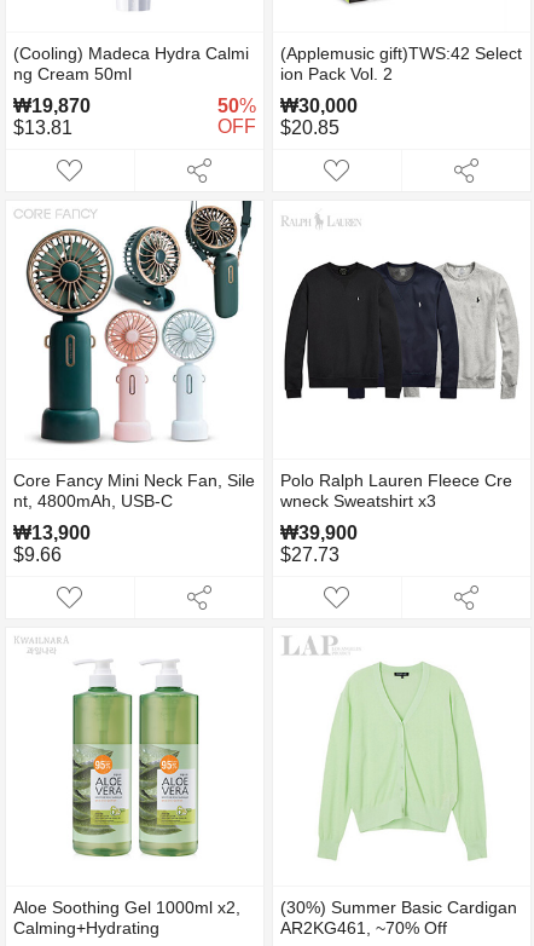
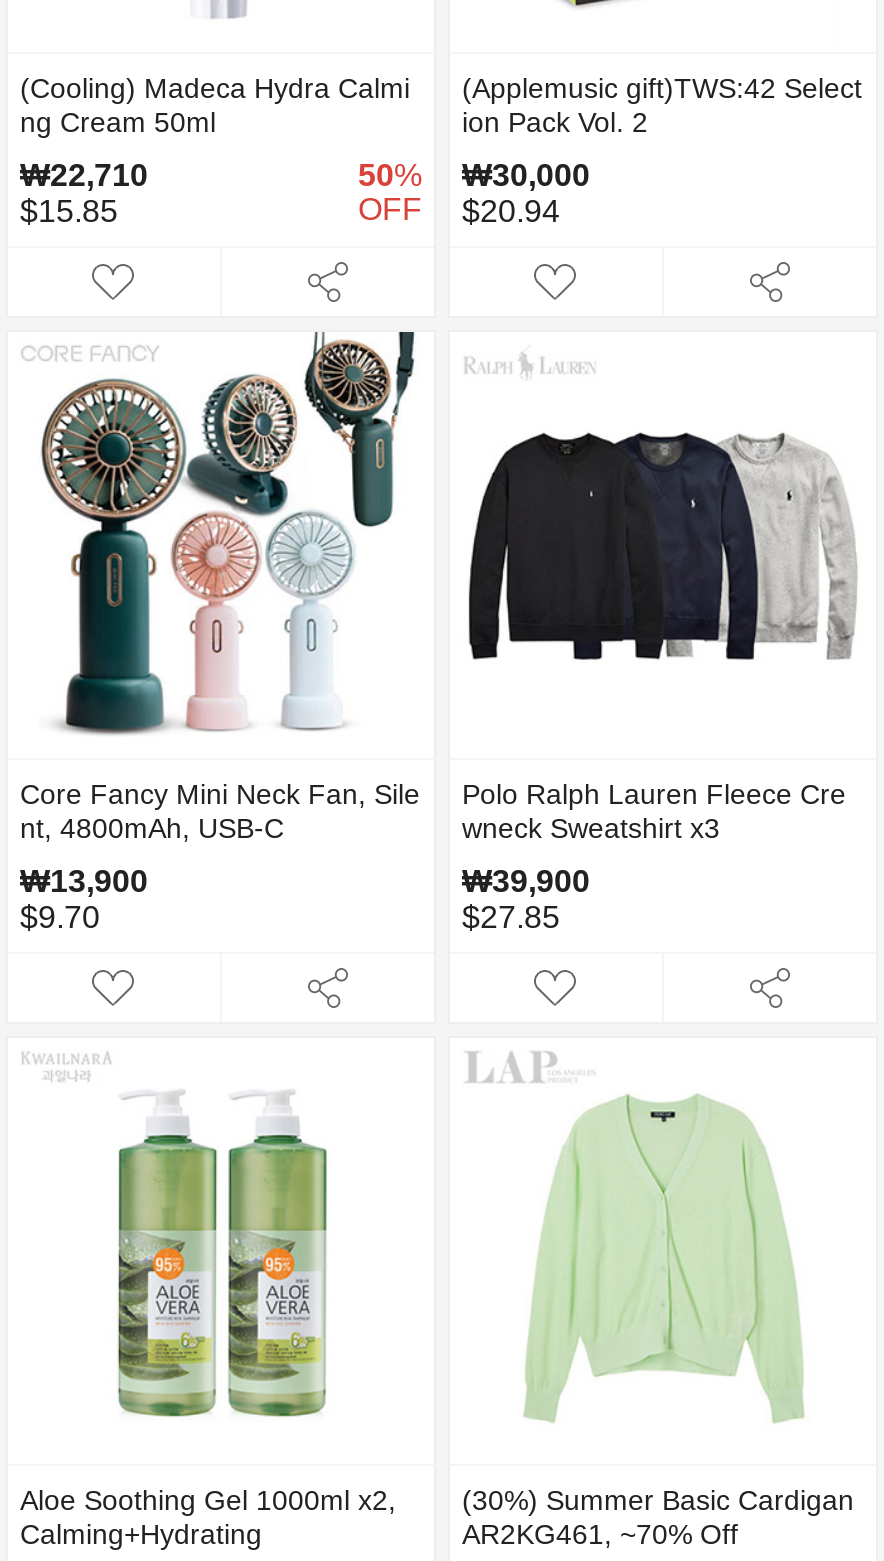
[13,95,91,116] ₩19,870 -> [20,157,148,191] ₩22,710
[13,117,72,137] $13.81 -> [20,193,118,227] $15.85
[217,116,339,137] OFF $20.85 -> [358,191,560,227] OFF $20.94
[13,544,62,564] $9.66 -> [20,899,100,933] $9.70
[280,544,339,564] $27.73 -> [462,899,560,933] $27.85

